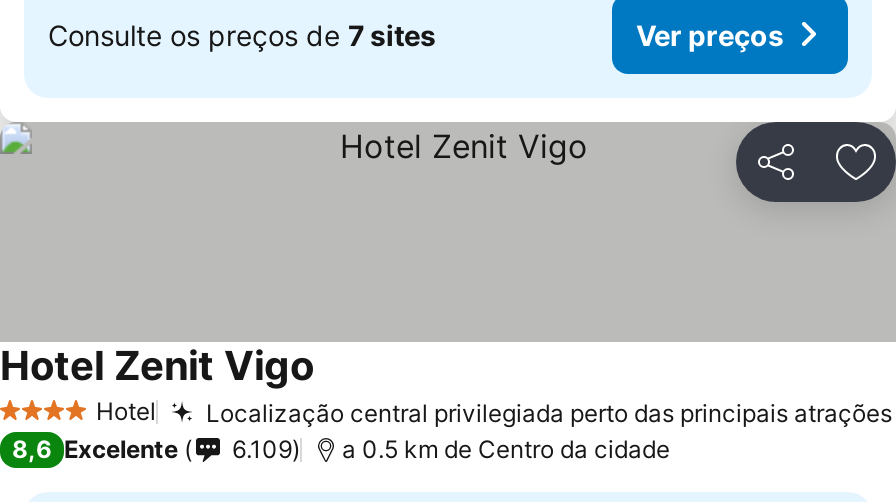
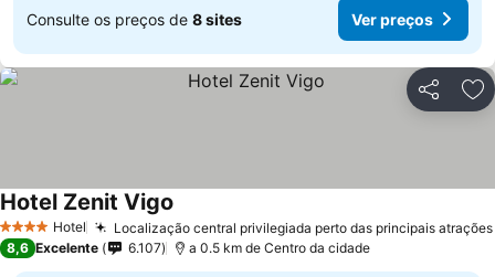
[48,17,436,51] Consulte os preços de 7 sites -> [27,9,242,28] Consulte os preços de 8 sites
[232,434,292,464] 6.109 -> [128,239,161,256] 6.107

